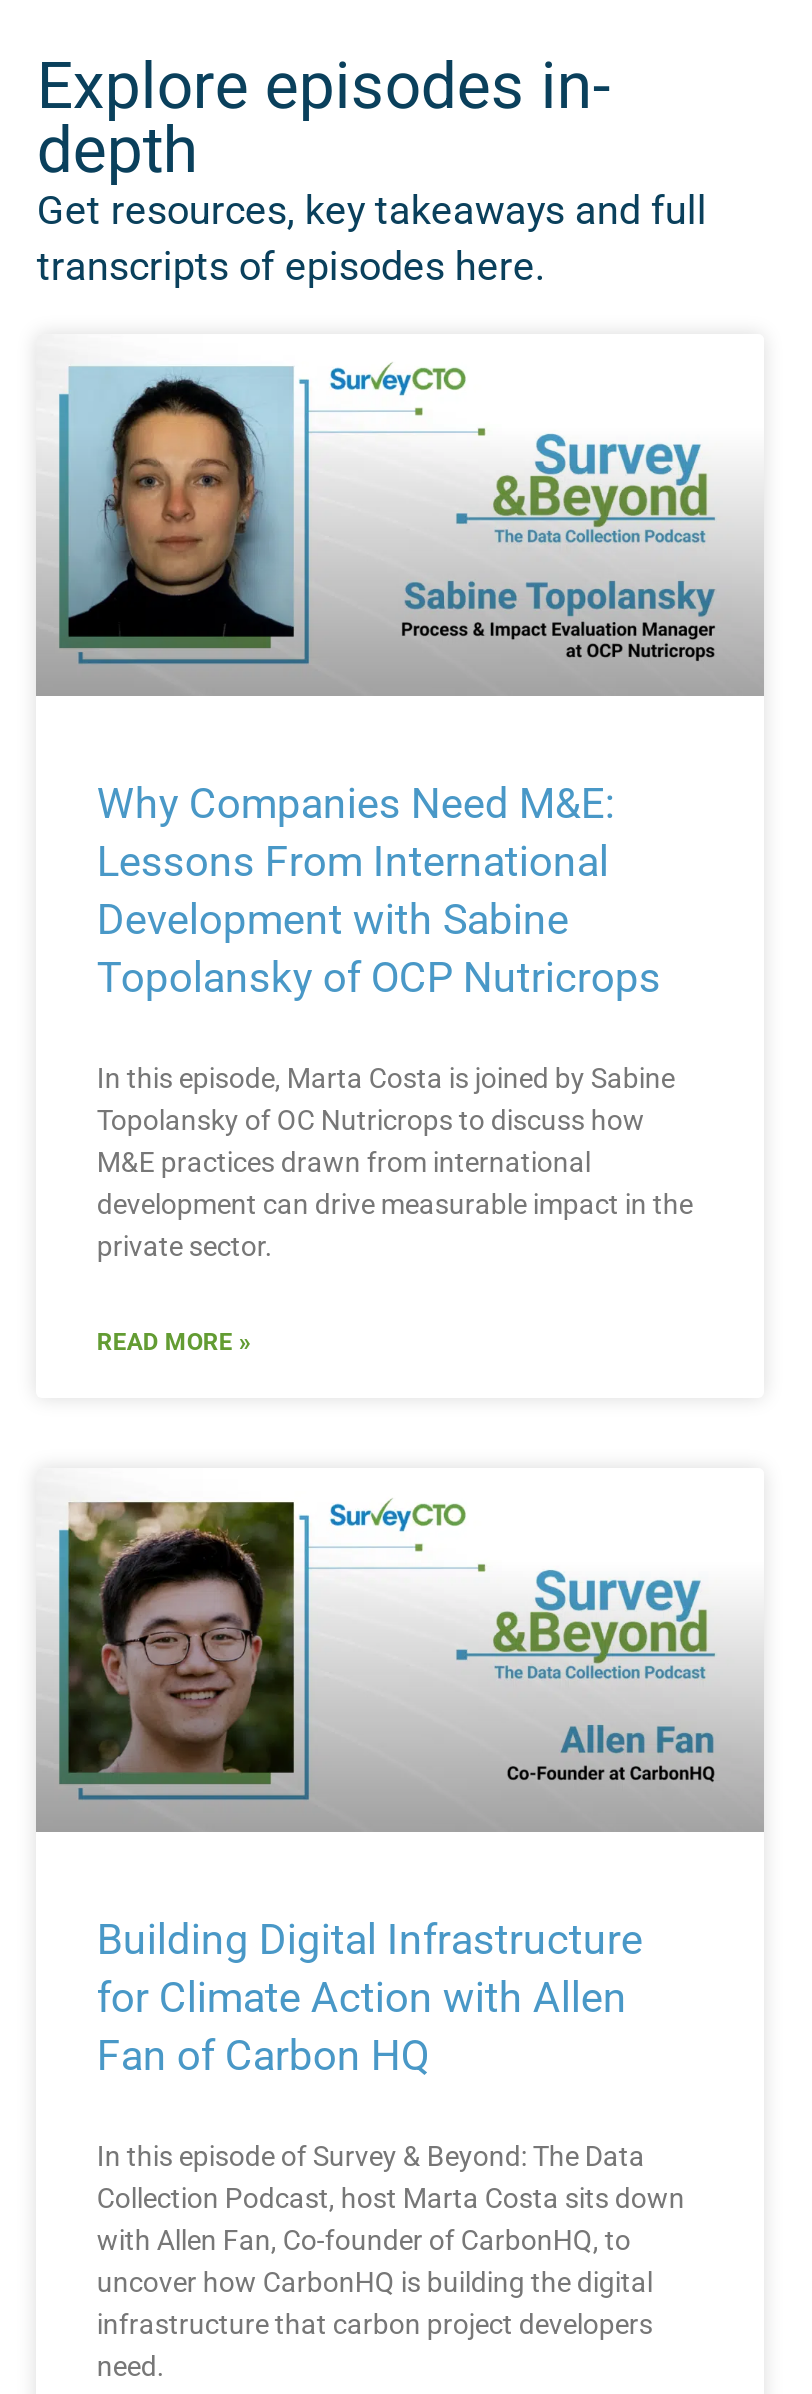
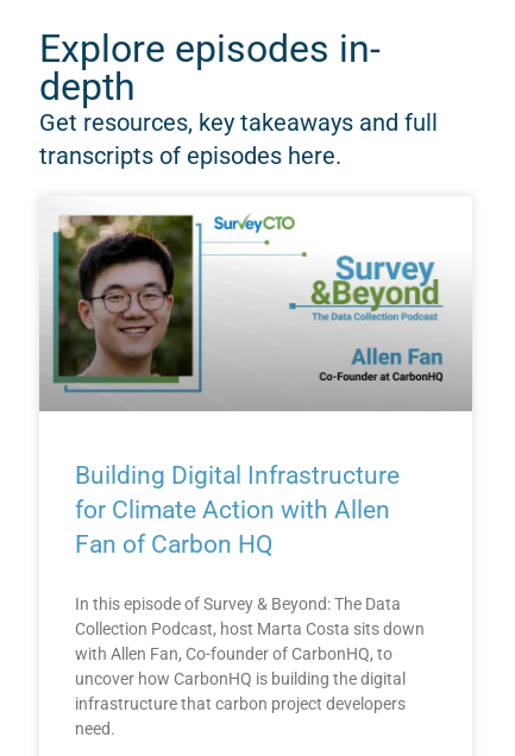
[68,366,294,638] [image] -> none
[400,580,716,662] [image] -> none
[97,780,693,1356] Why Companies Need M&E: | Lessons From International | Development with Sabine | Topolansky of OCP Nutricrops | In this episode, Marta Costa is joined by Sabine | Topolansky of OC Nutricrops to discuss how | M&E practices drawn from international | development can drive measurable impact in the | private sector. | READ MORE » -> none

